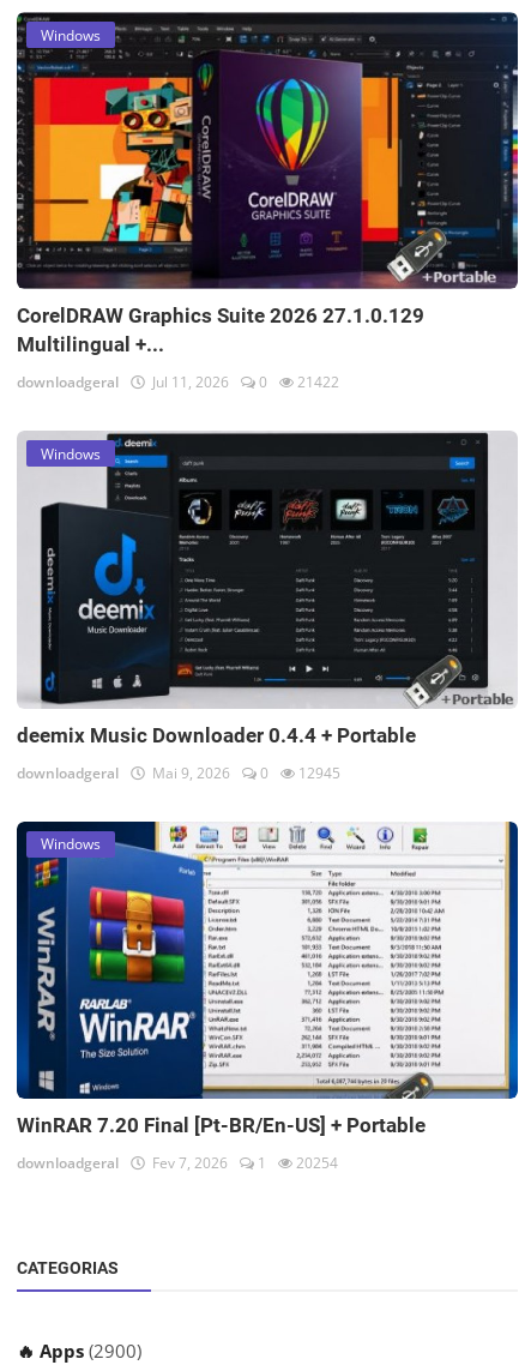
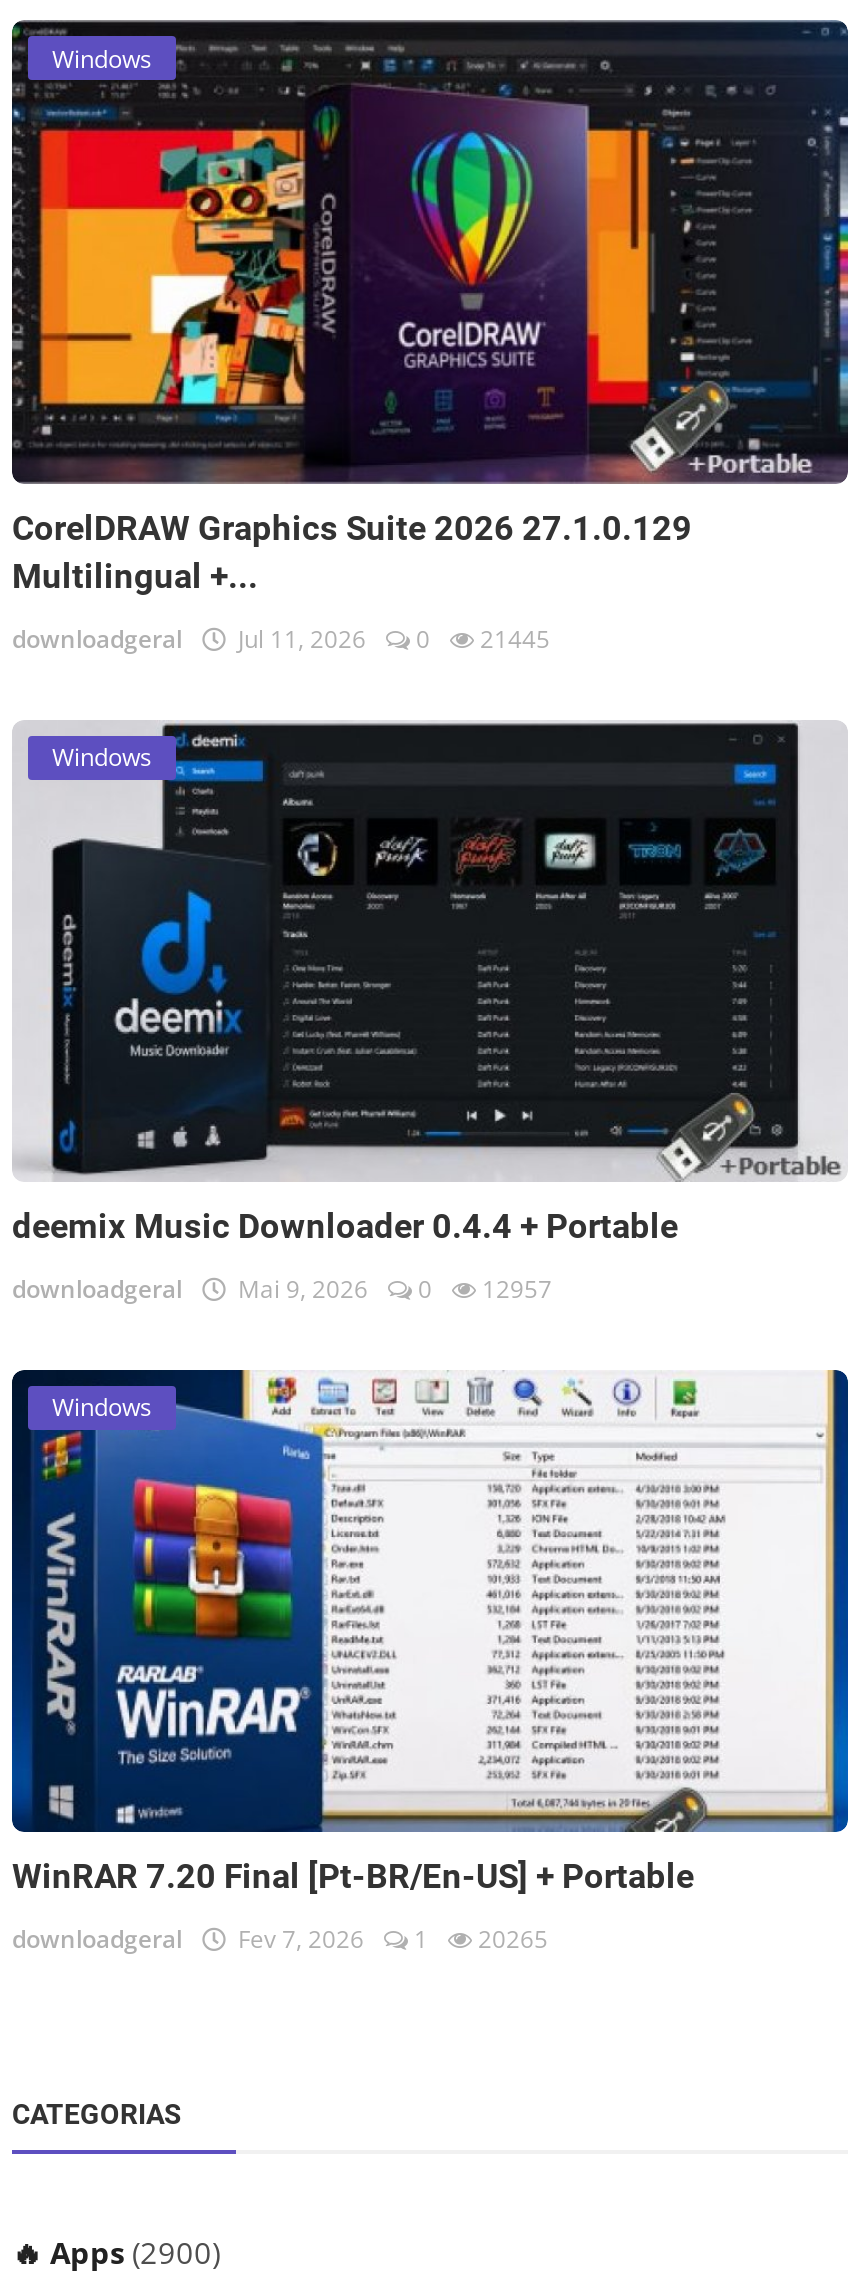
[17,372,339,393] downloadgeral Jul 11, 2026 0 21422 -> [12,621,550,655] downloadgeral Jul 11, 2026 0 21445
[17,762,340,783] downloadgeral Mai 9, 2026 0 12945 -> [12,1271,552,1305] downloadgeral Mai 9, 2026 0 12957
[17,1153,338,1173] downloadgeral Fev 7, 2026 1 20254 -> [12,1922,548,1956] downloadgeral Fev 7, 2026 1 20265

